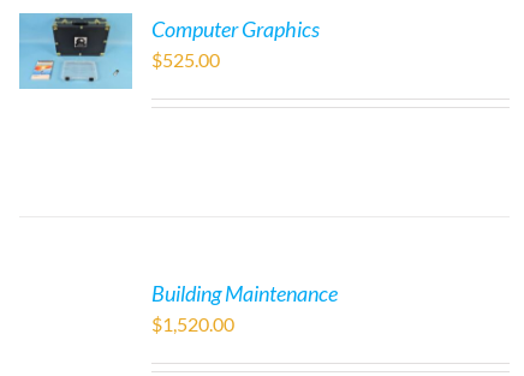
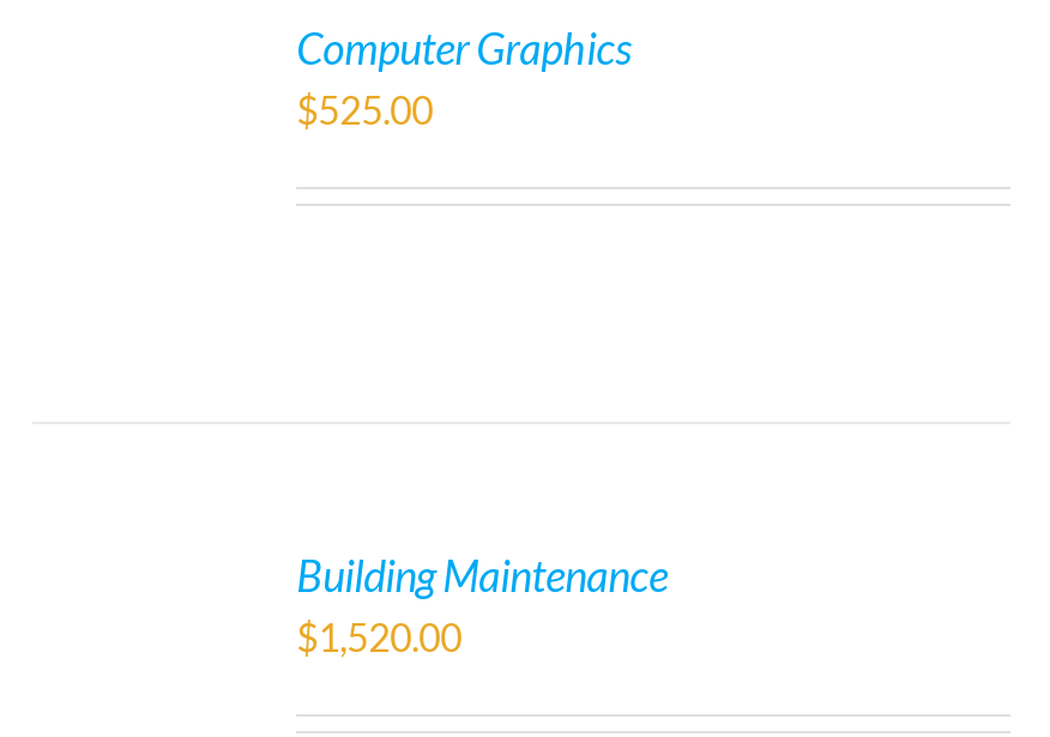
[18,12,133,90] [image] -> none

